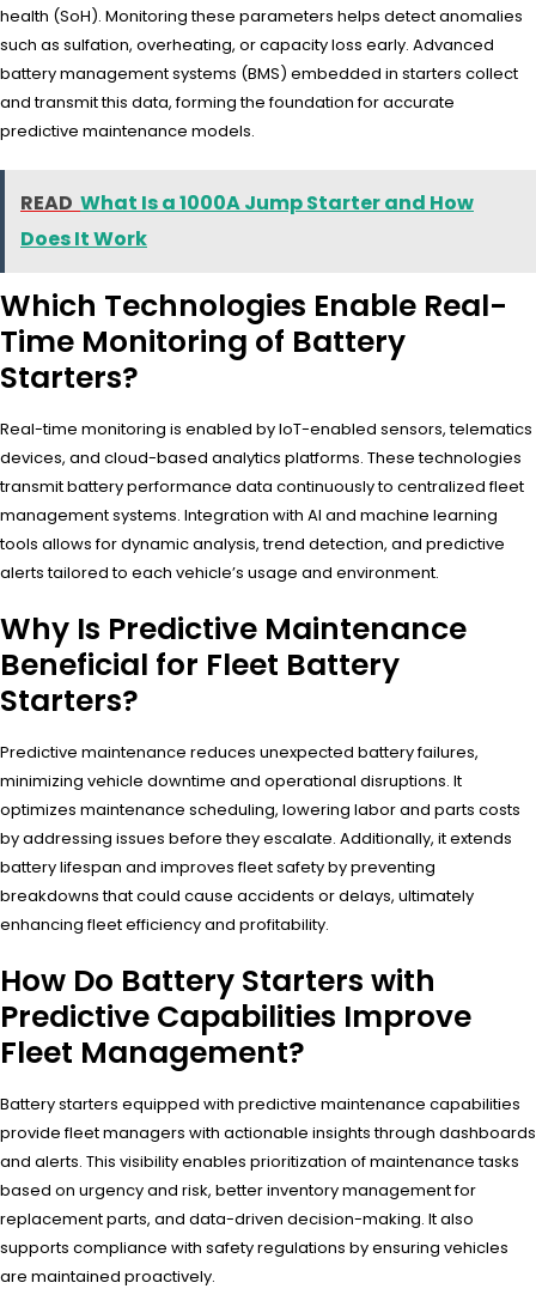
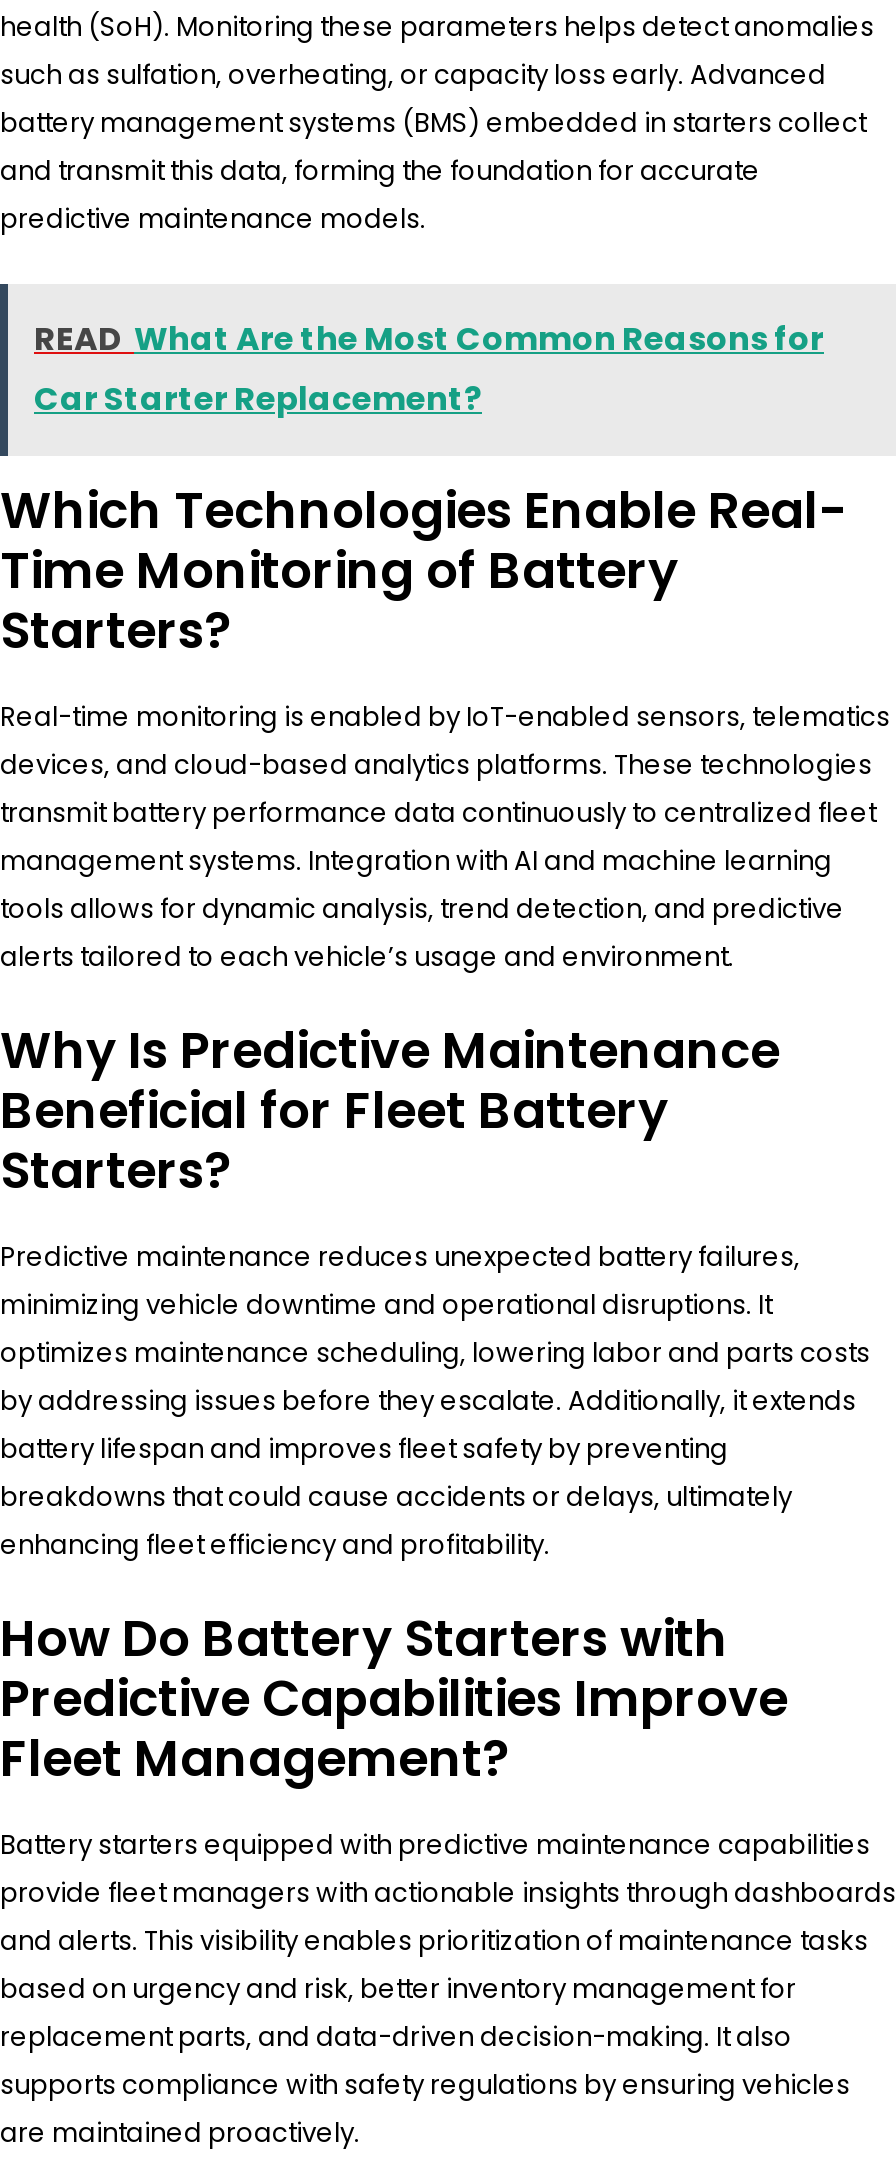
[20,189,474,253] READ What Is a 1000A Jump Starter and How | Does It Work -> [34,316,824,422] READ What Are the Most Common Reasons for | Car Starter Replacement?

